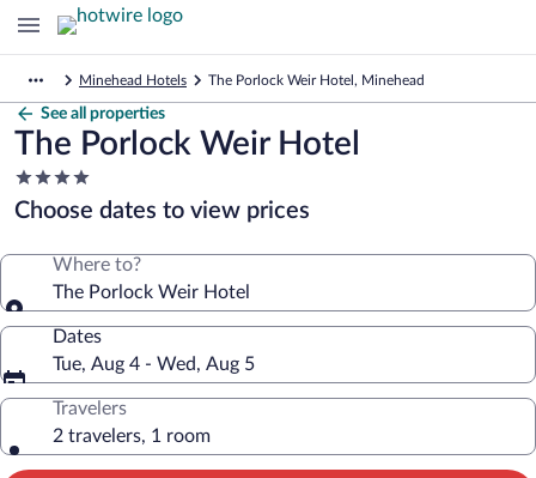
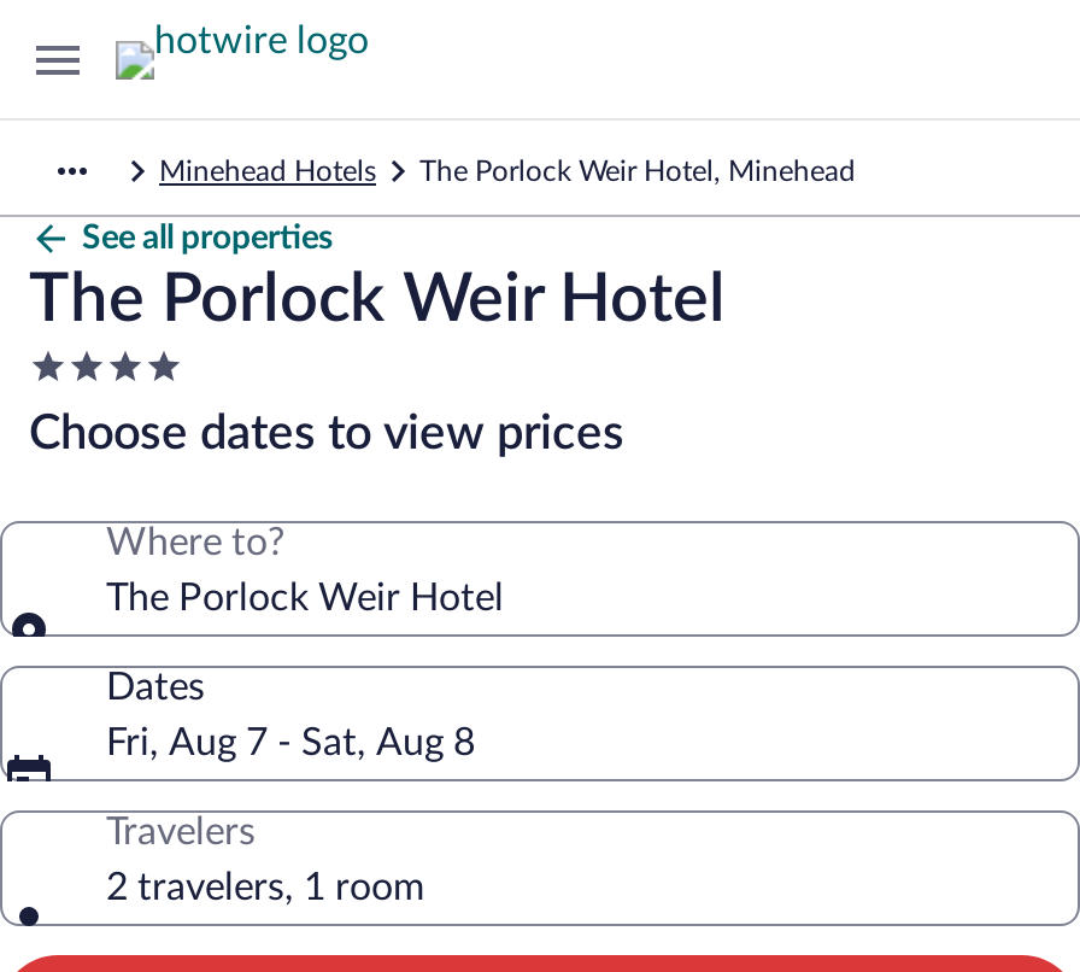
[53,355,255,374] Tue, Aug 4 - Wed, Aug 5 -> [106,724,475,762] Fri, Aug 7 - Sat, Aug 8

